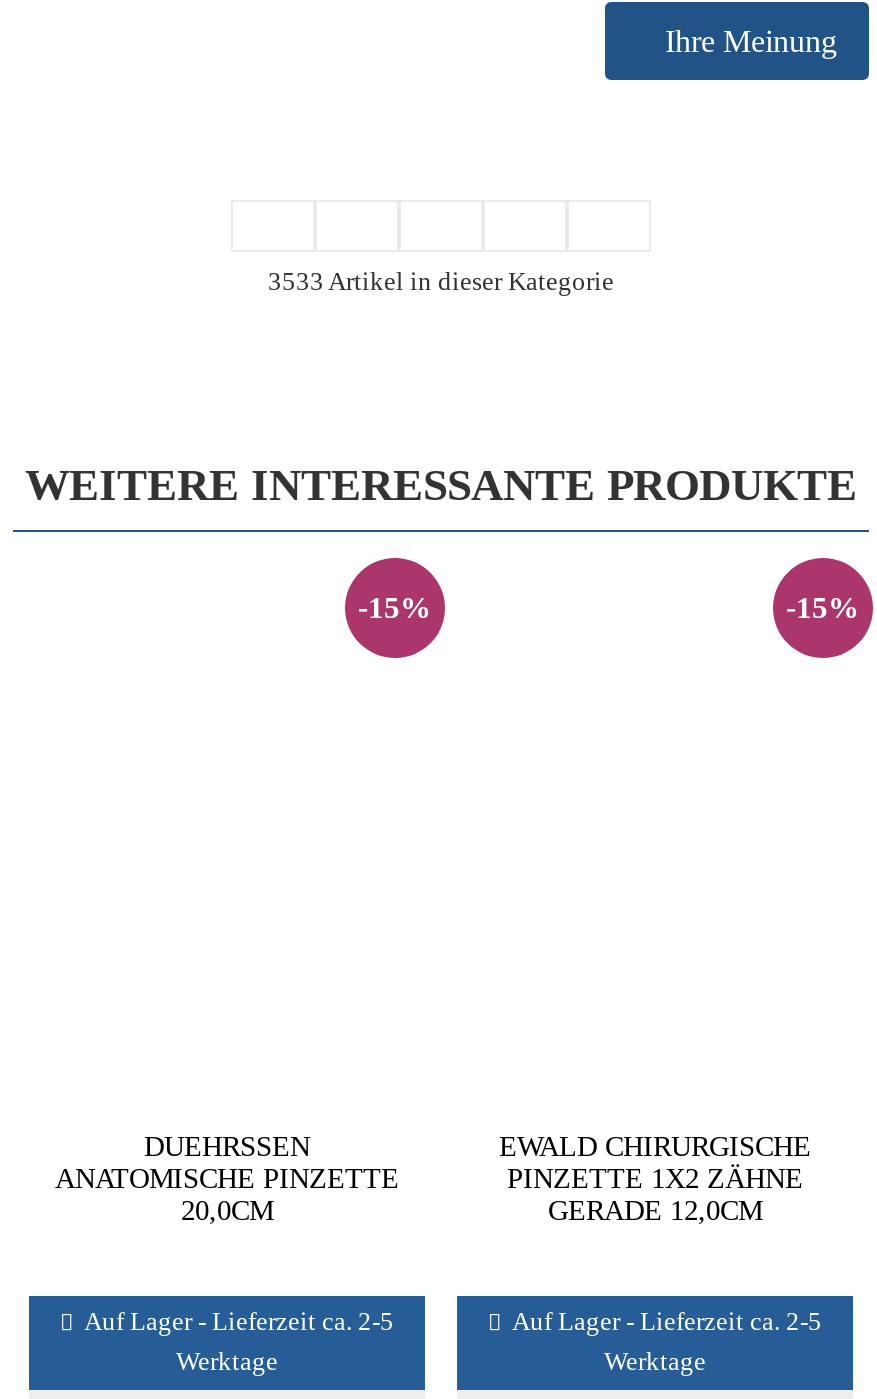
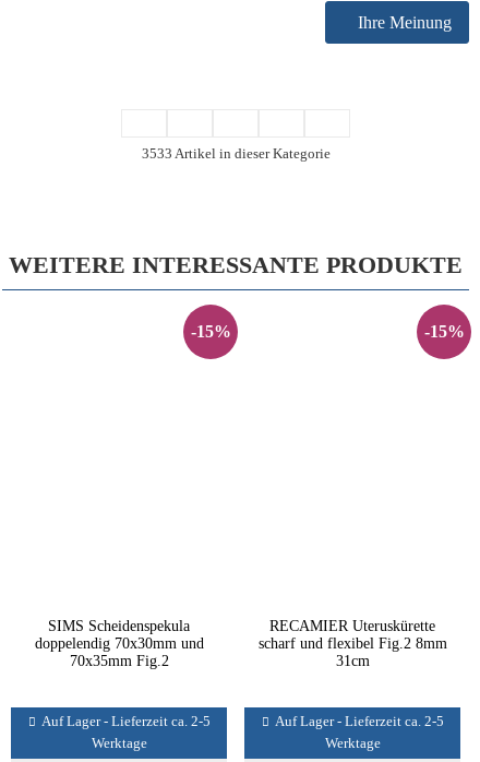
[55,1130,399,1226] DUEHRSSEN | ANATOMISCHE PINZETTE | 20,0CM -> [34,617,203,669] SIMS Scheidenspekula | doppelendig 70x30mm und | 70x35mm Fig.2
[499,1130,811,1226] EWALD CHIRURGISCHE | PINZETTE 1X2 ZÄHNE | GERADE 12,0CM -> [258,617,447,669] RECAMIER Uteruskürette | scharf und flexibel Fig.2 8mm | 31cm

